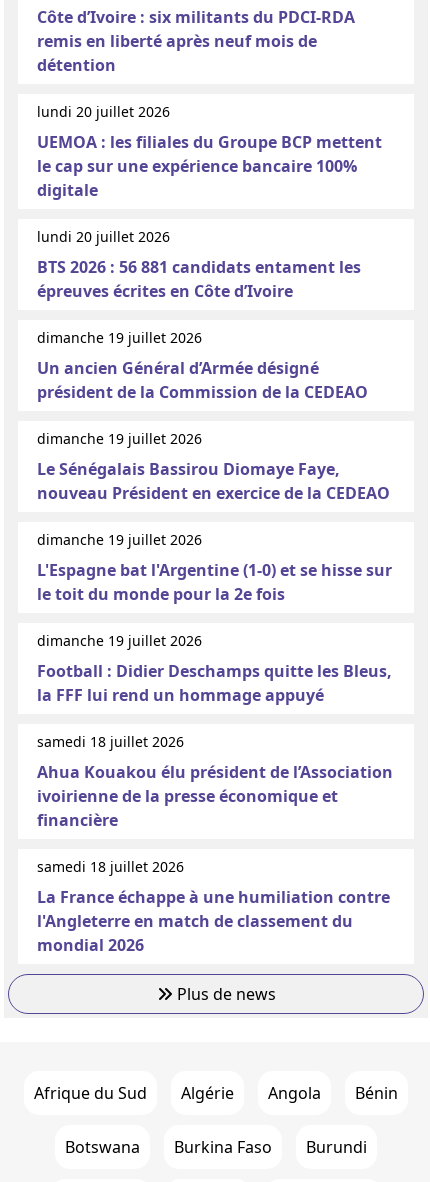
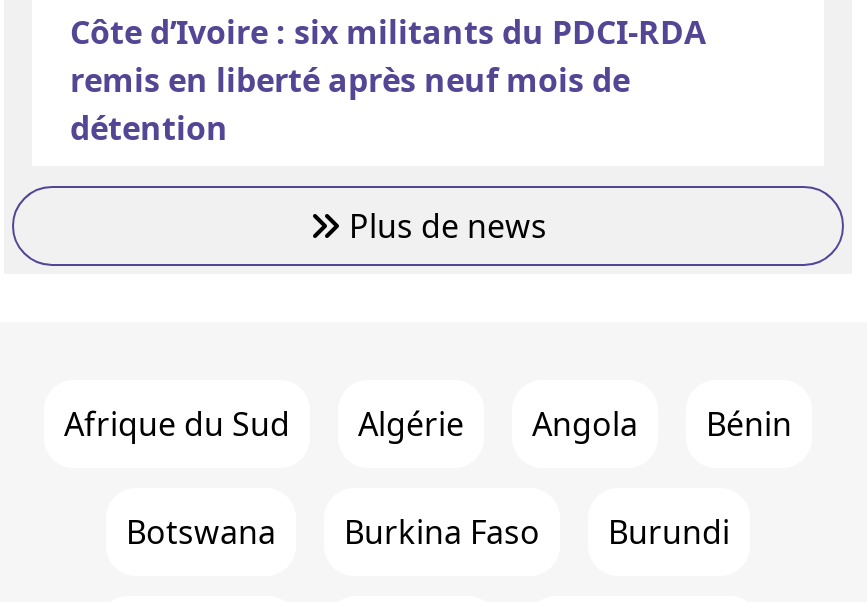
[37,102,393,956] lundi 20 juillet 2026 | UEMOA : les filiales du Groupe BCP mettent | le cap sur une expérience bancaire 100% | digitale | lundi 20 juillet 2026 | BTS 2026 : 56 881 candidats entament les | épreuves écrites en Côte d’Ivoire | dimanche 19 juillet 2026 | Un ancien Général d’Armée désigné | président de la Commission de la CEDEAO | dimanche 19 juillet 2026 | Le Sénégalais Bassirou Diomaye Faye, | nouveau Président en exercice de la CEDEAO | dimanche 19 juillet 2026 | L'Espagne bat l'Argentine (1-0) et se hisse sur | le toit du monde pour la 2e fois | dimanche 19 juillet 2026 | Football : Didier Deschamps quitte les Bleus, | la FFF lui rend un hommage appuyé | samedi 18 juillet 2026 | Ahua Kouakou élu président de l’Association | ivoirienne de la presse économique et | financière | samedi 18 juillet 2026 | La France échappe à une humiliation contre | l'Angleterre en match de classement du | mondial 2026 -> none

